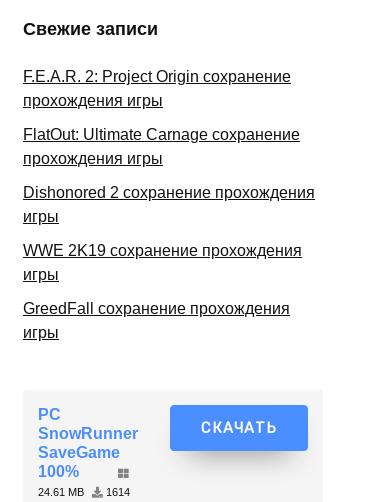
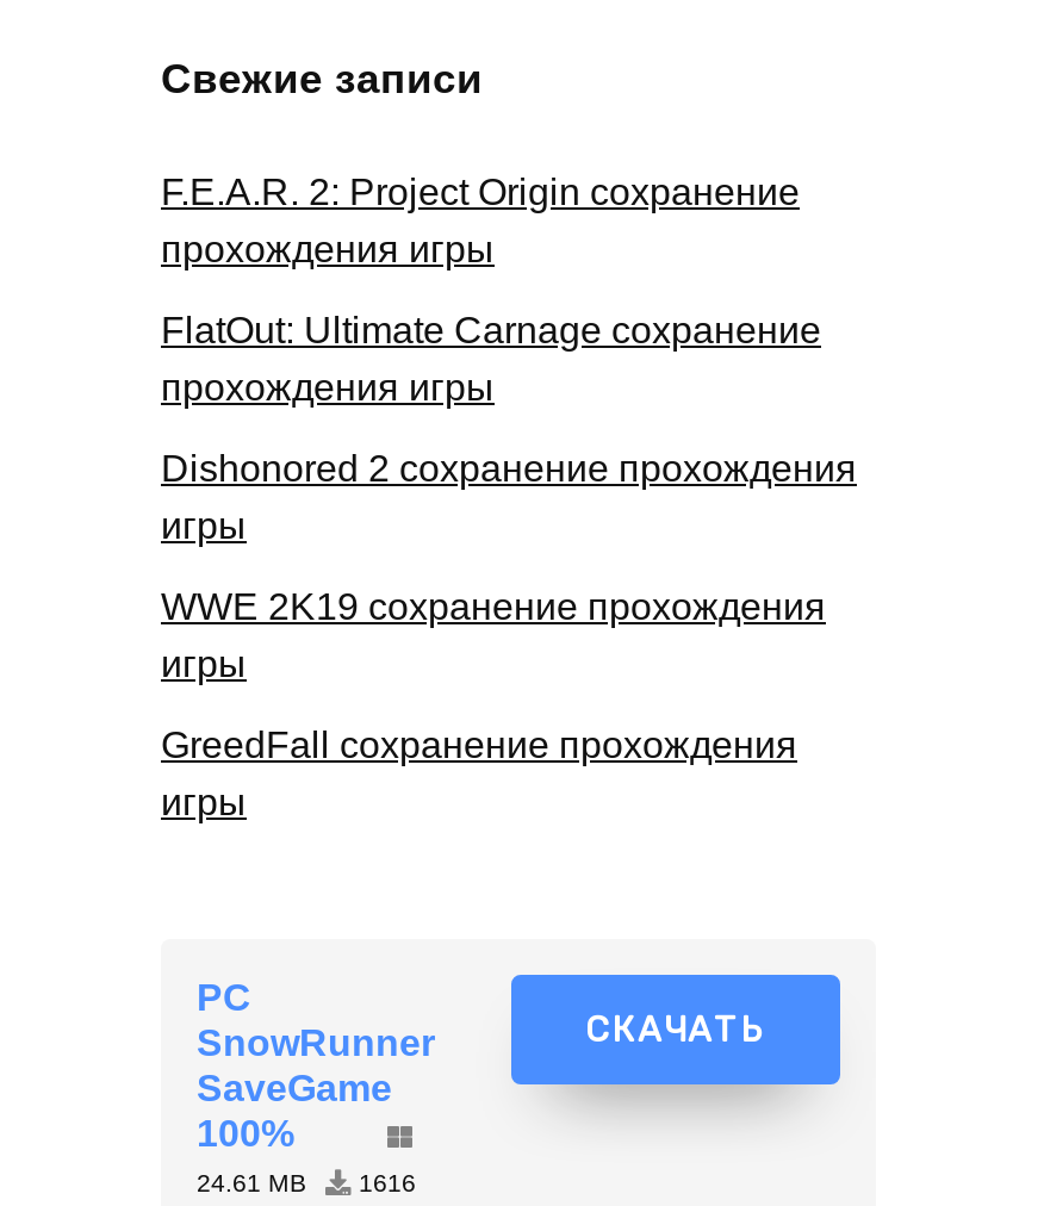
[38,486,130,498] 24.61 MB 1614 -> [197,1168,416,1196] 24.61 MB 1616

